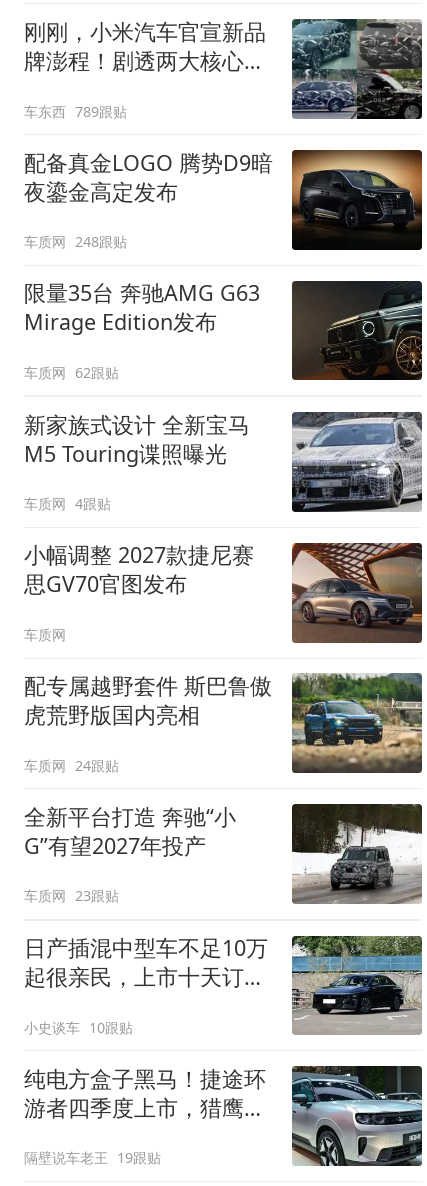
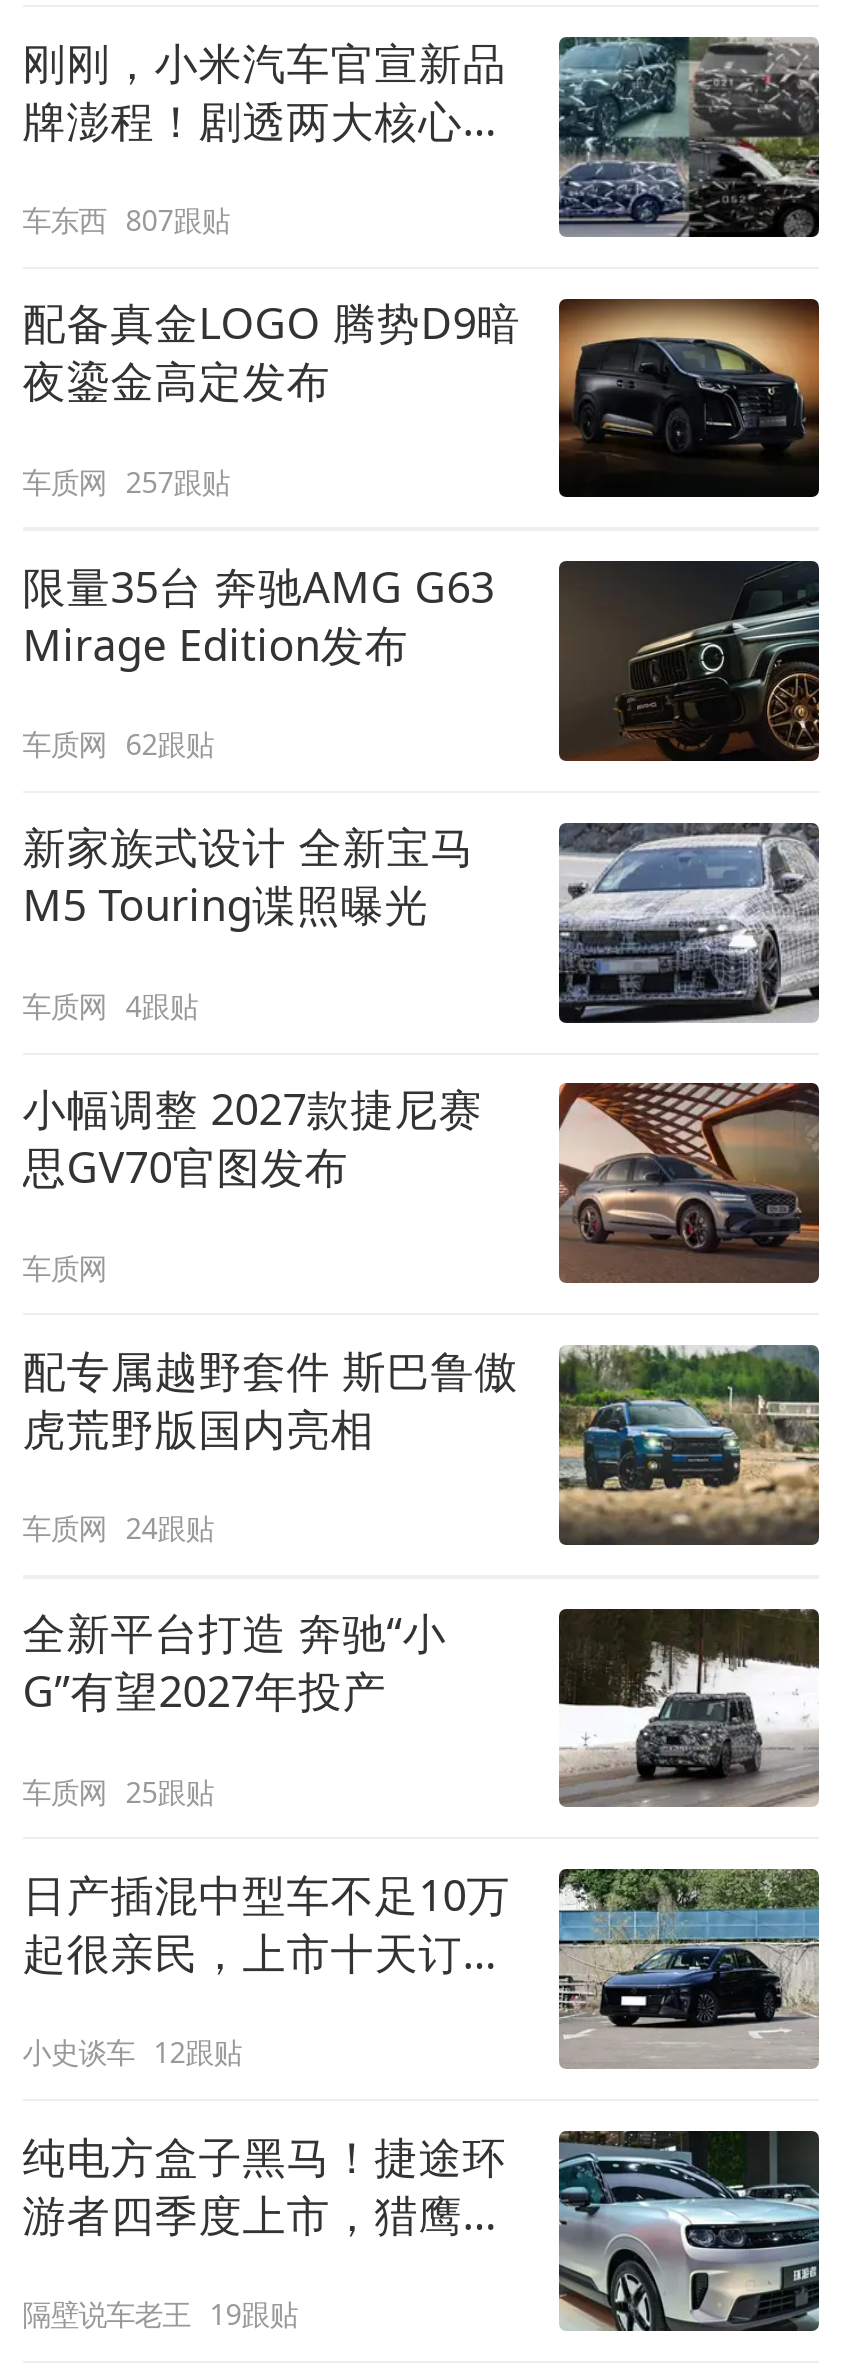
[24,101,127,120] 车东西 789跟贴 -> [22,201,230,239] 车东西 807跟贴
[24,232,127,251] 车质网 248跟贴 -> [22,462,230,500] 车质网 257跟贴
[24,886,119,905] 车质网 23跟贴 -> [22,1772,214,1810] 车质网 25跟贴
[24,1018,133,1037] 小史谈车 10跟贴 -> [22,2034,242,2072] 小史谈车 12跟贴

